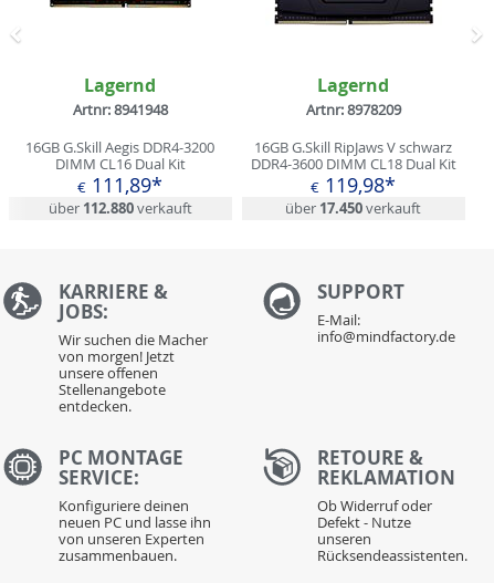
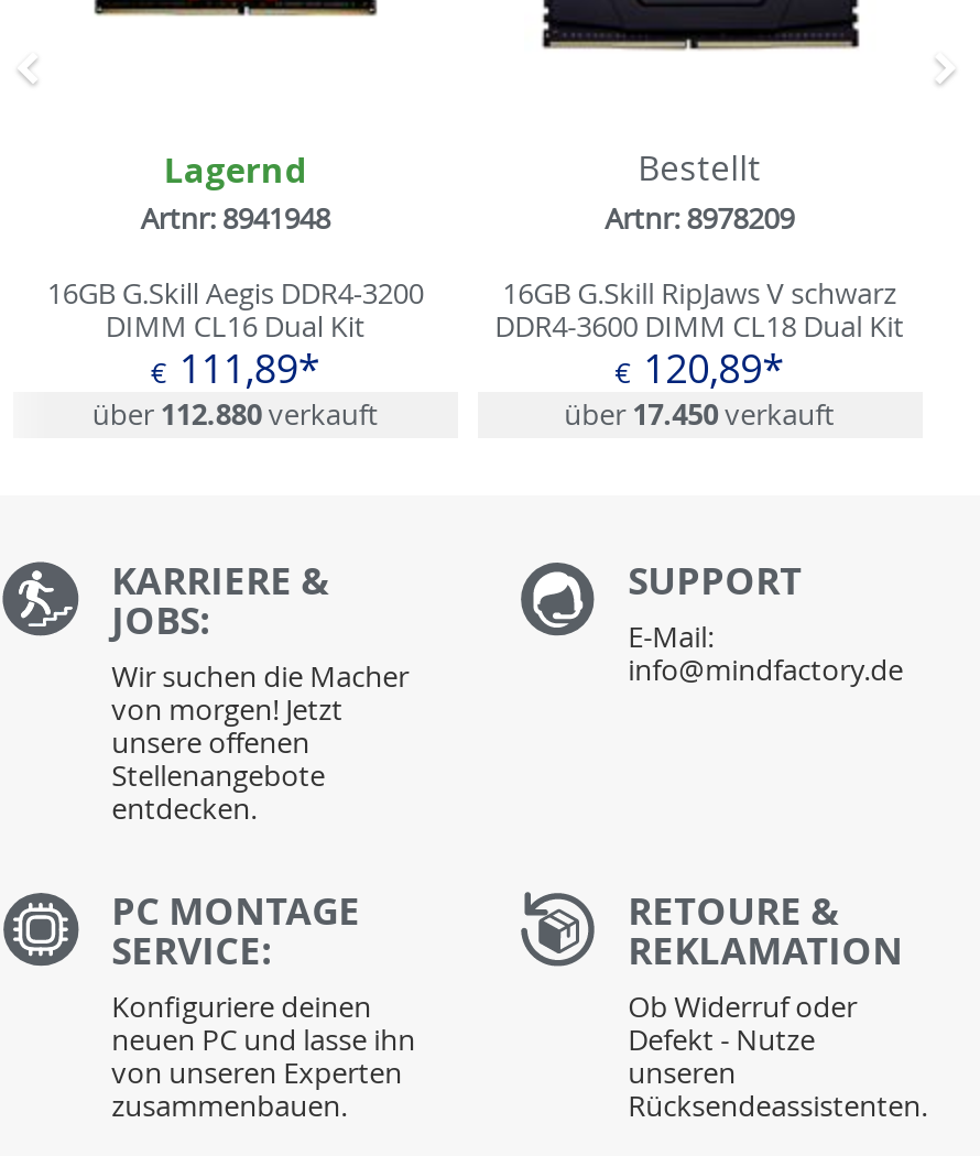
[317,73,389,97] Lagernd -> [638,145,761,191] Bestellt
[311,172,396,198] €119,98* -> [615,342,784,395] €120,89*

